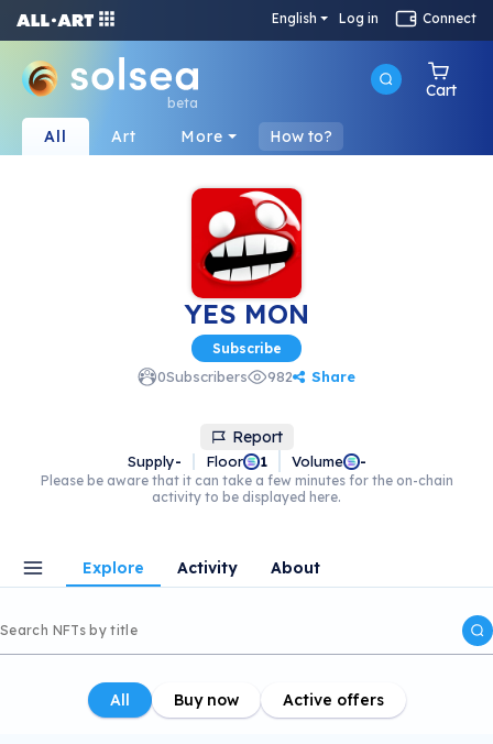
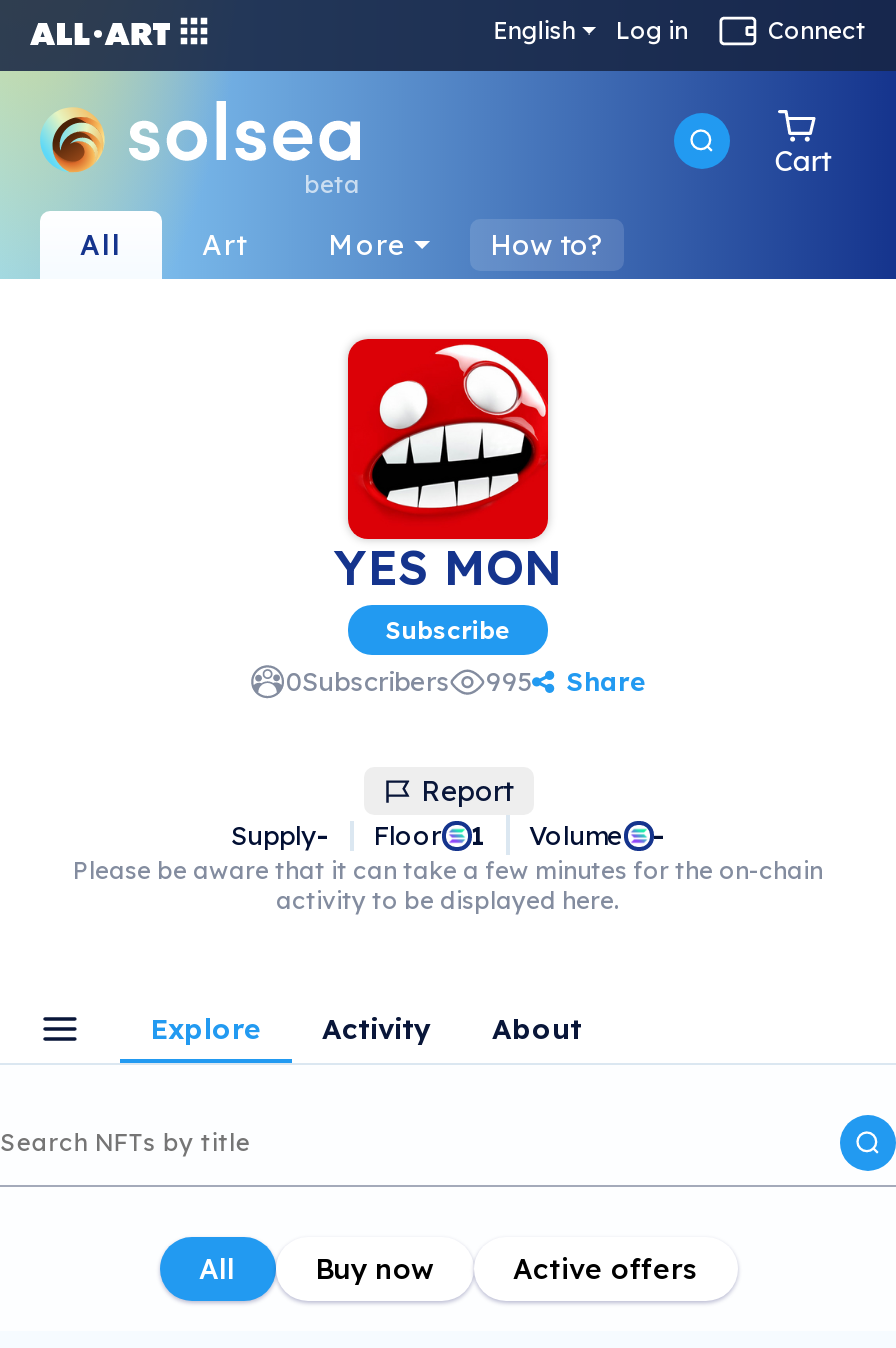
[267,368,293,385] 982 -> [486,665,532,697] 995

